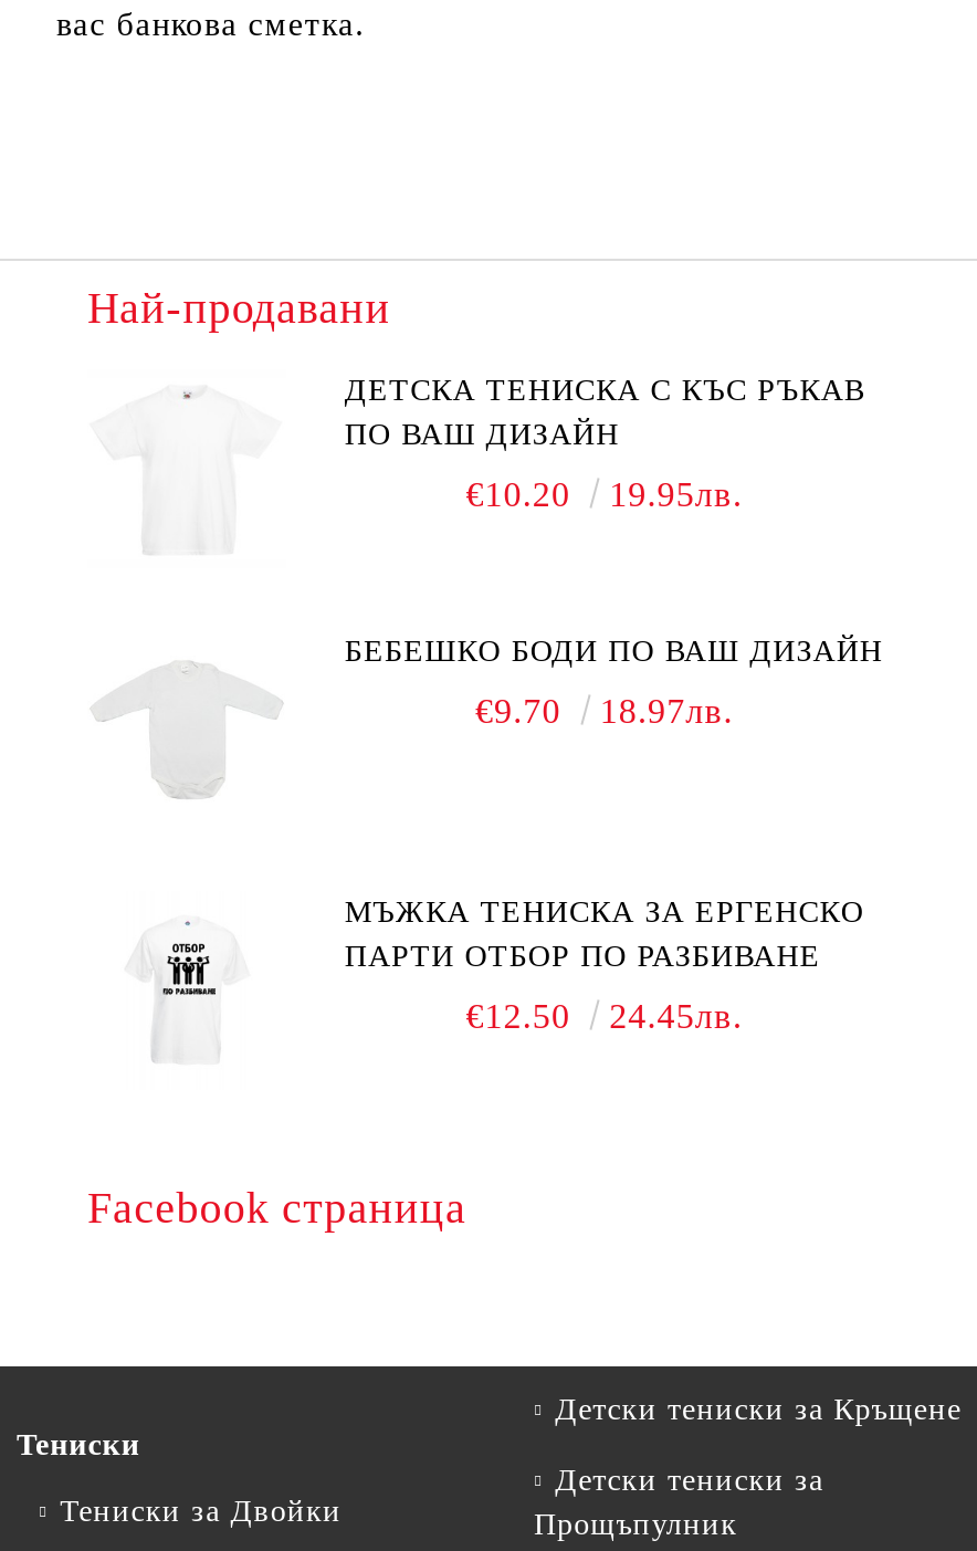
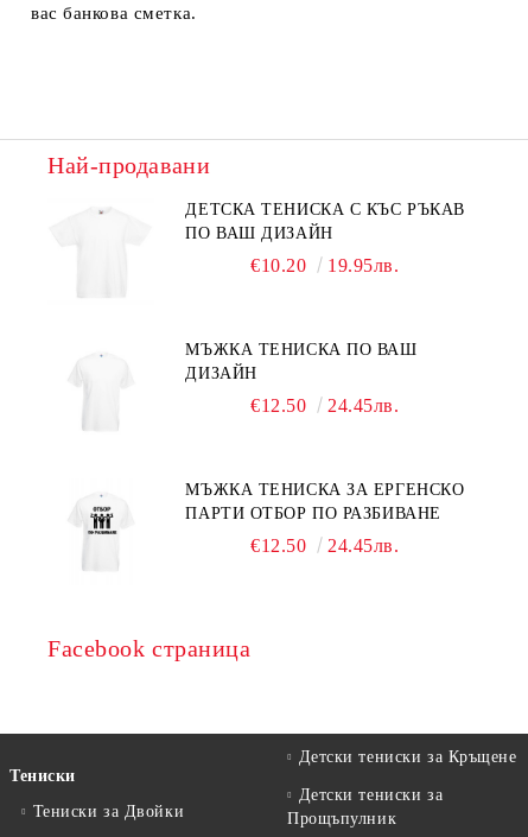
[345,635,883,668] БЕБЕШКО БОДИ ПО ВАШ ДИЗАЙН -> [186,341,417,382] МЪЖКА ТЕНИСКА ПО ВАШ | ДИЗАЙН
[475,692,733,730] €9.70 | 18.97лв. -> [251,395,399,416] €12.50 | 24.45лв.

